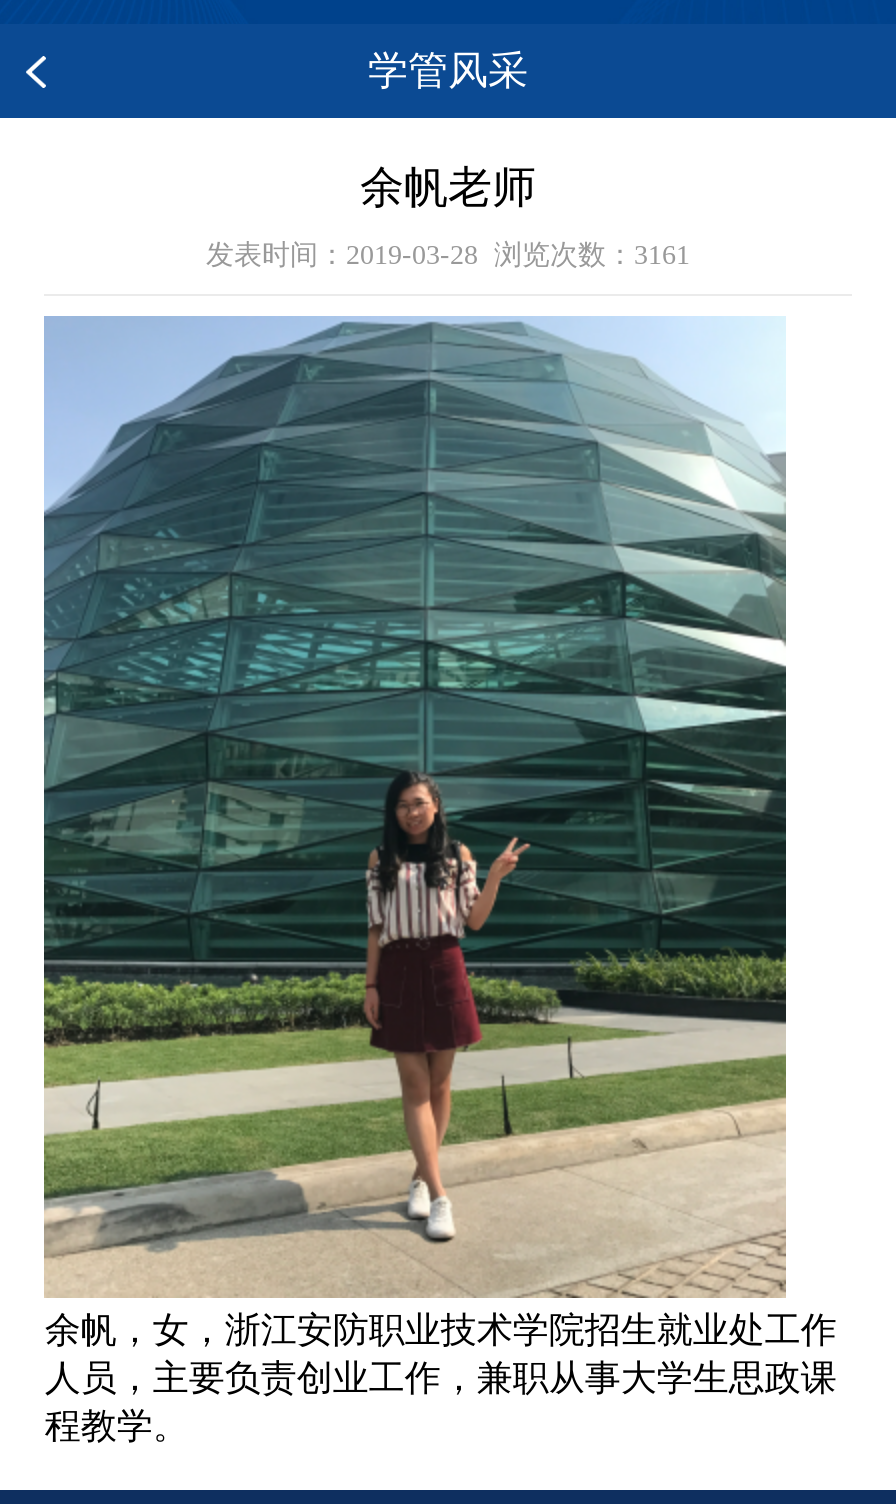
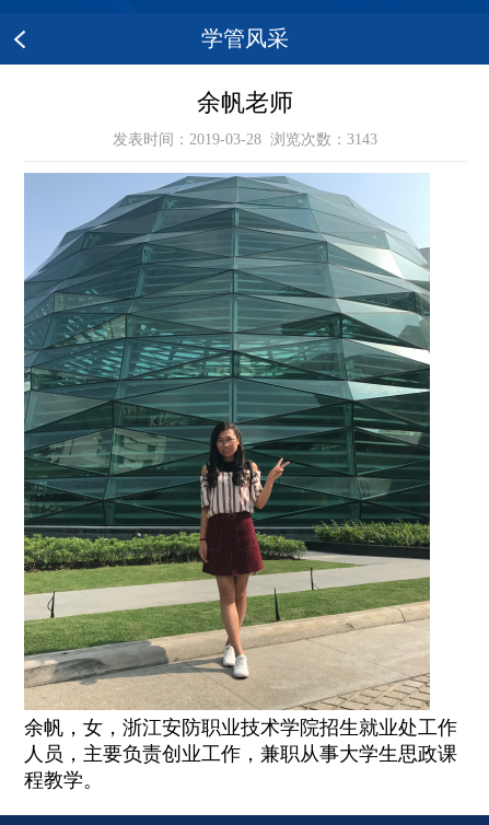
[206,240,690,270] 发表时间：2019-03-28 浏览次数：3161 -> [113,131,377,147] 发表时间：2019-03-28 浏览次数：3143

